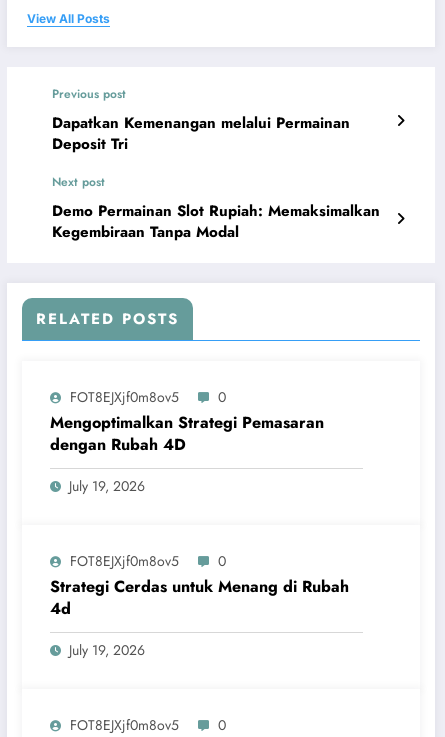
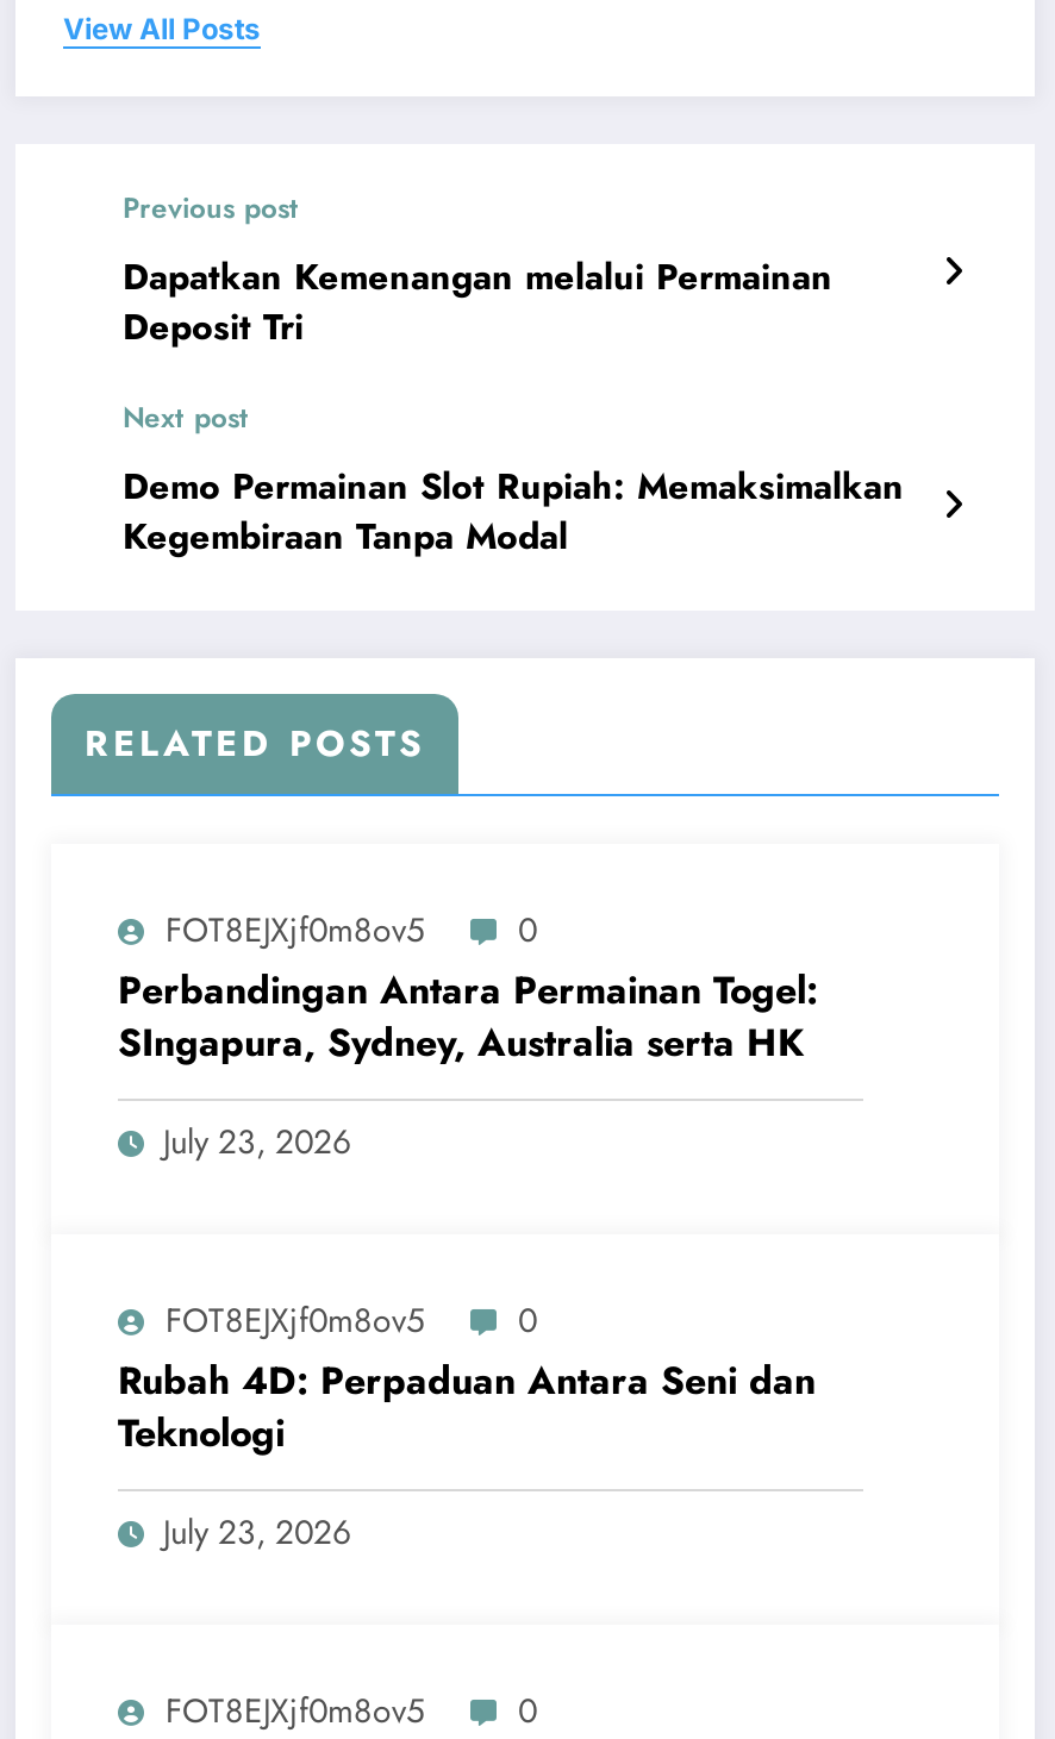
[50,411,324,456] Mengoptimalkan Strategi Pemasaran | dengan Rubah 4D -> [118,963,818,1070] Perbandingan Antara Permainan Togel: | SIngapura, Sydney, Australia serta HK
[69,476,145,496] July 19, 2026 -> [163,1117,351,1165] July 23, 2026
[50,575,349,620] Strategi Cerdas untuk Menang di Rubah | 4d -> [118,1353,816,1460] Rubah 4D: Perpaduan Antara Seni dan | Teknologi
[69,640,145,660] July 19, 2026 -> [163,1508,351,1555] July 23, 2026

